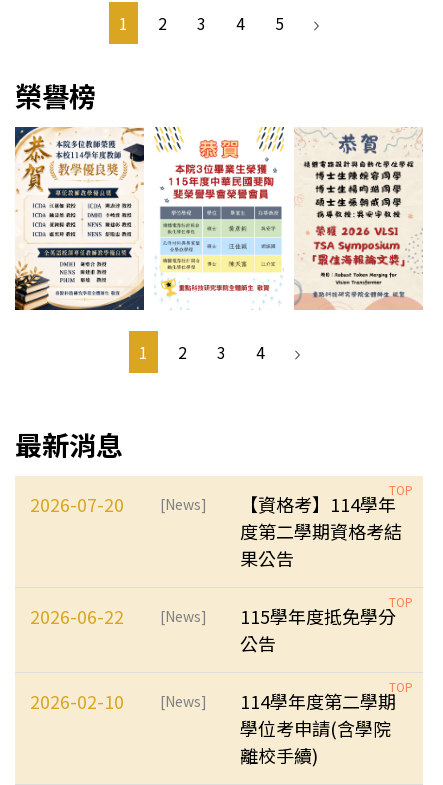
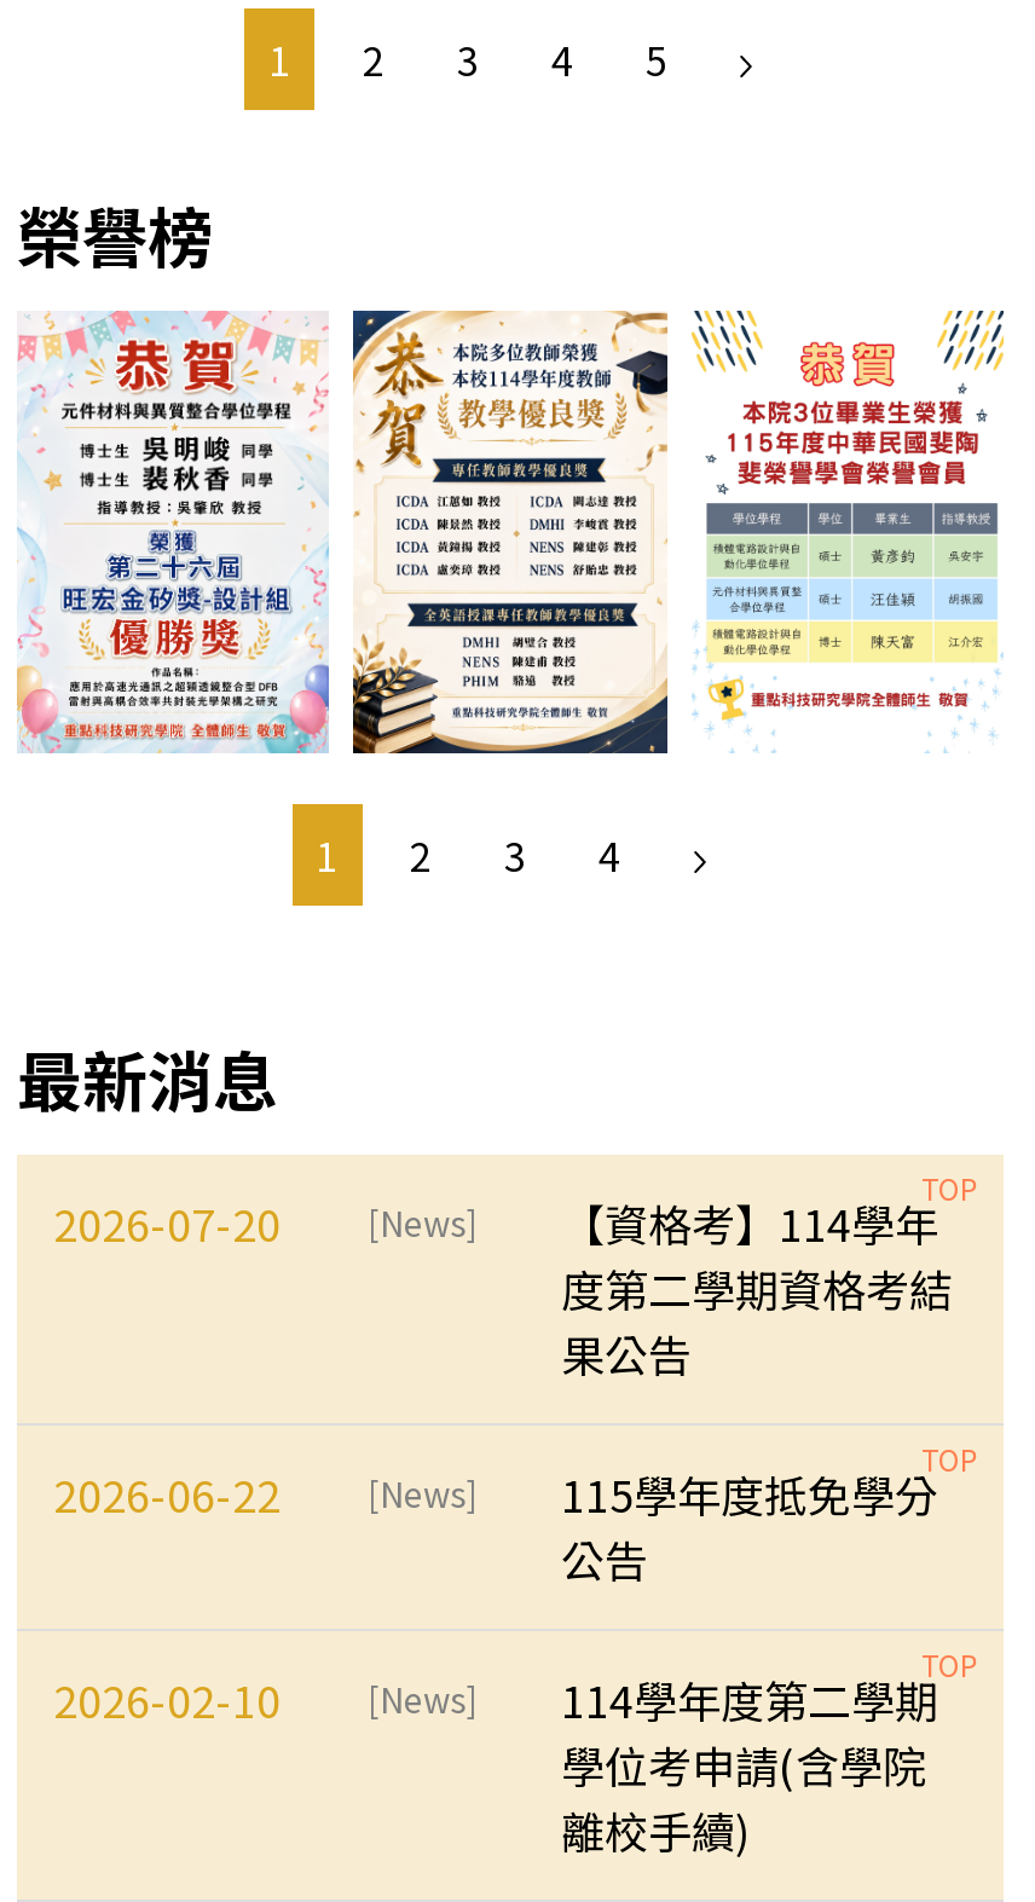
[14,126,145,311] [image] -> [15,311,331,756] [image]
[154,126,285,310] [image] -> [351,308,670,756] [image]
[293,127,424,311] [image] -> [692,308,1006,753] [image]

